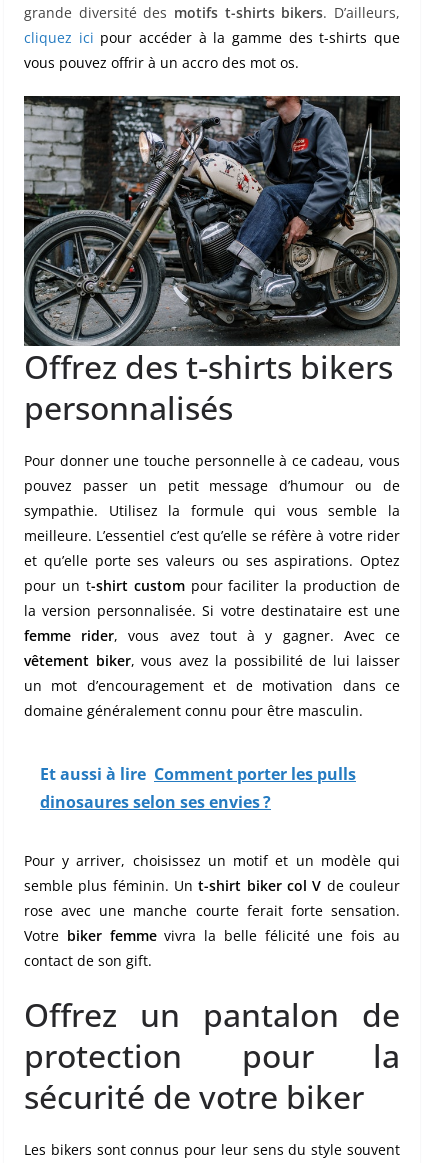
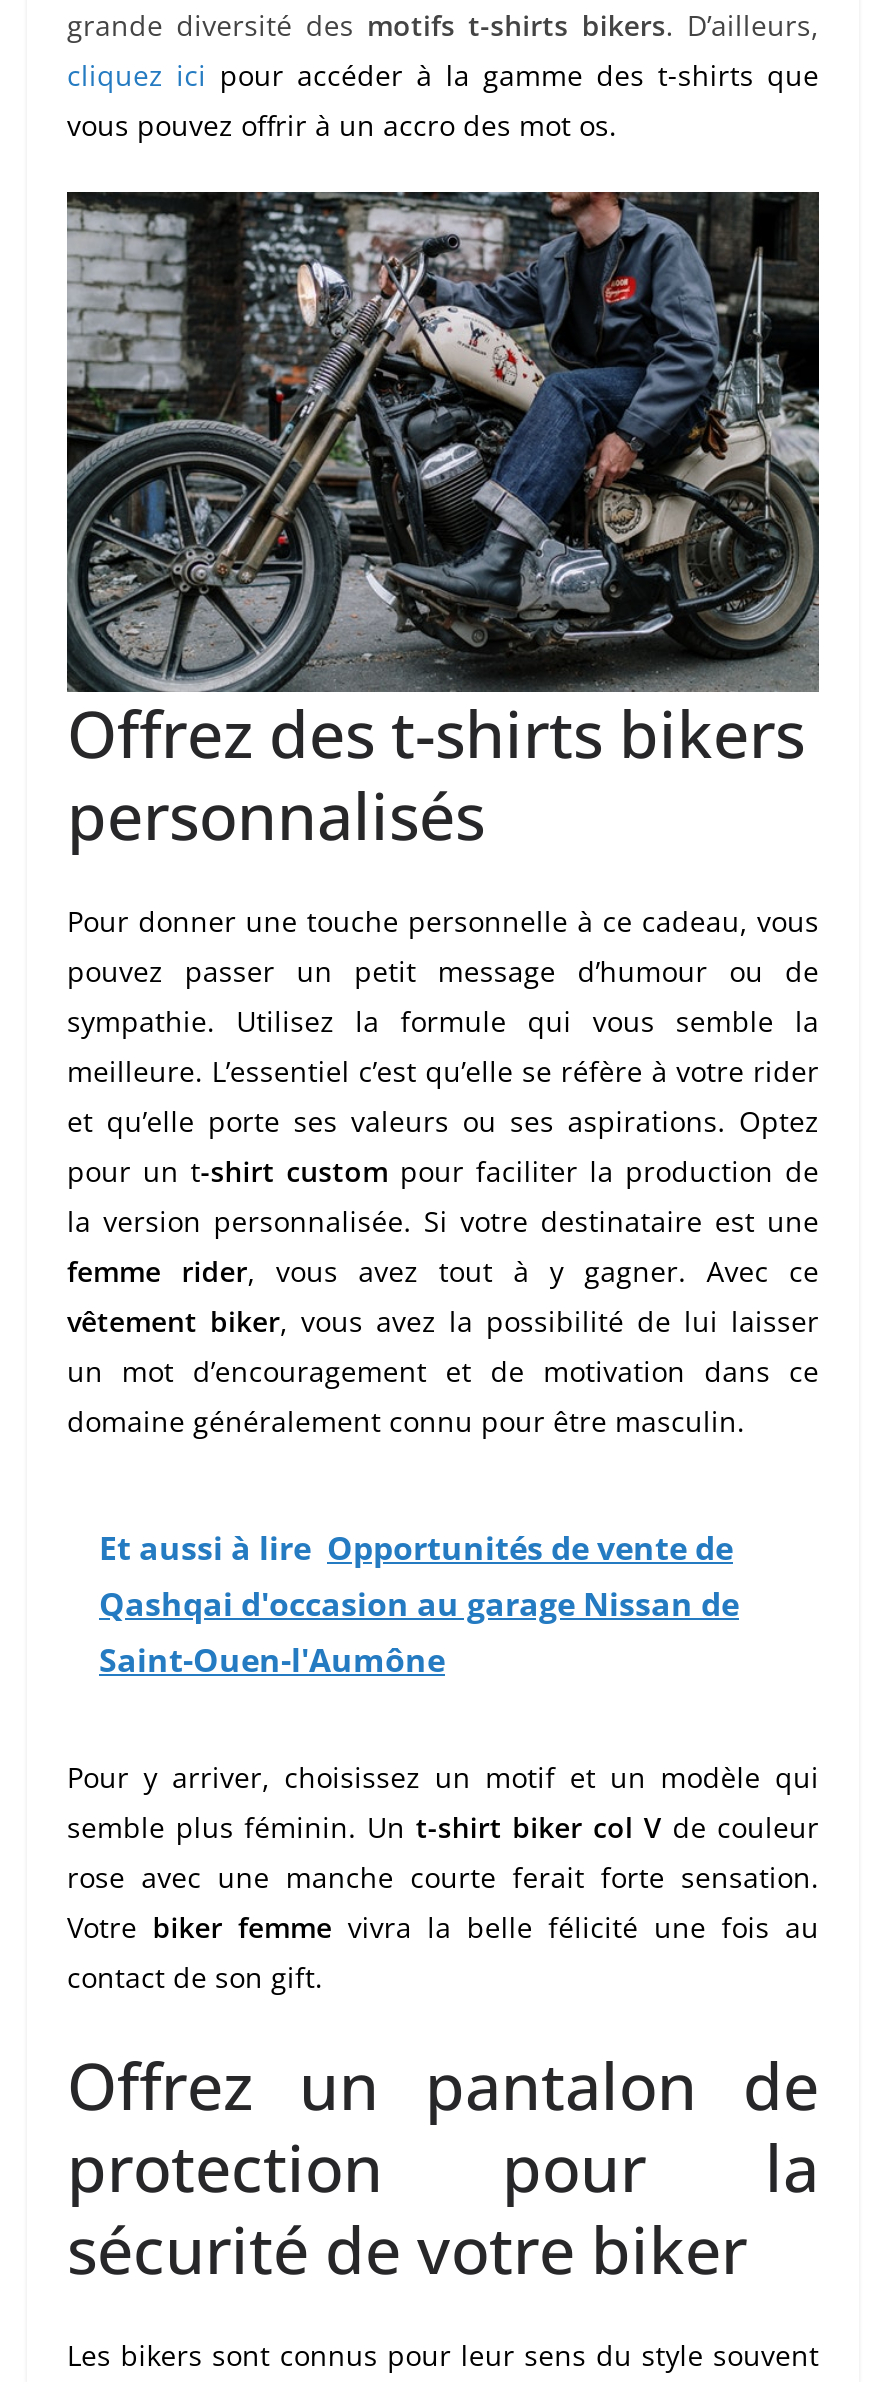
[40,763,356,813] Et aussi à lire Comment porter les pulls | dinosaures selon ses envies ? -> [99,1527,739,1683] Et aussi à lire Opportunités de vente de | Qashqai d'occasion au garage Nissan de | Saint-Ouen-l'Aumône

